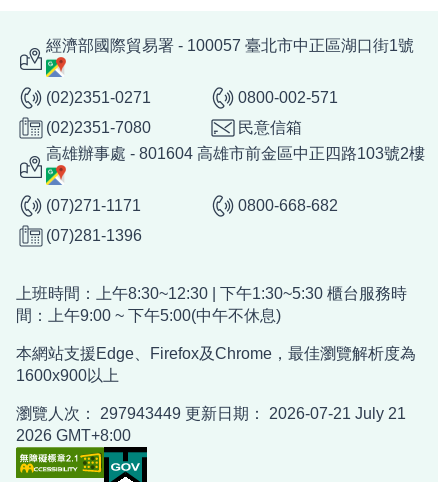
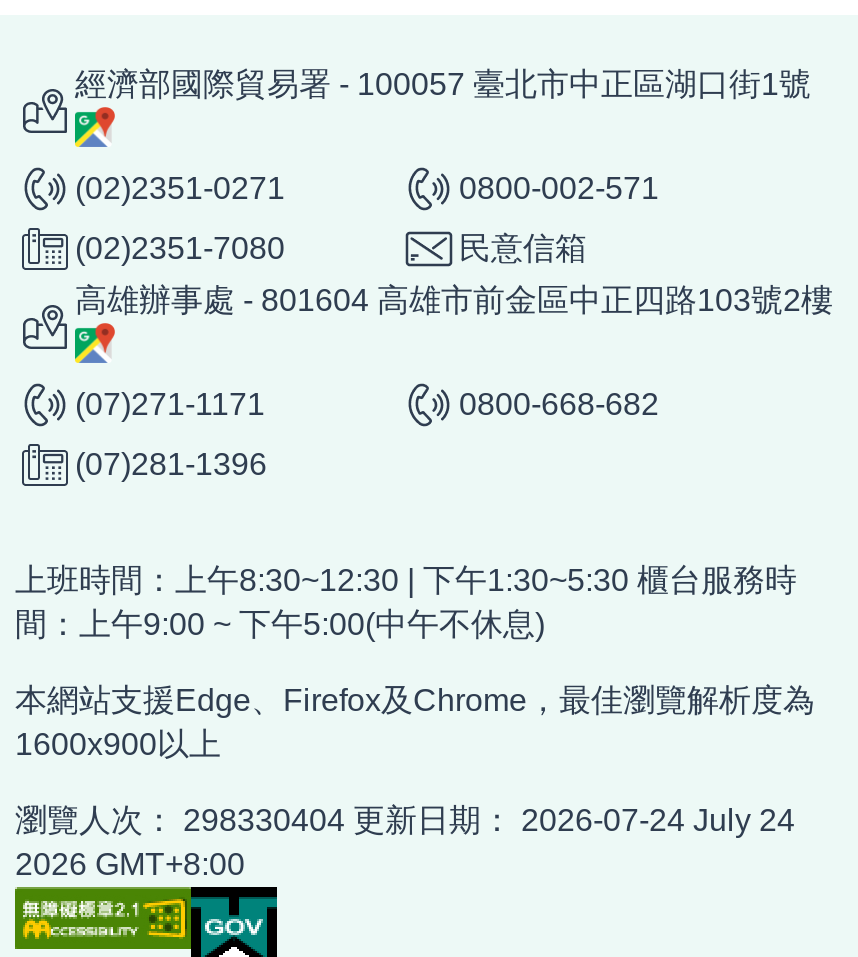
[16,405,406,422] 瀏覽人次： 297943449 更新日期： 2026-07-21 July 21 -> [15,803,795,837] 瀏覽人次： 298330404 更新日期： 2026-07-24 July 24

